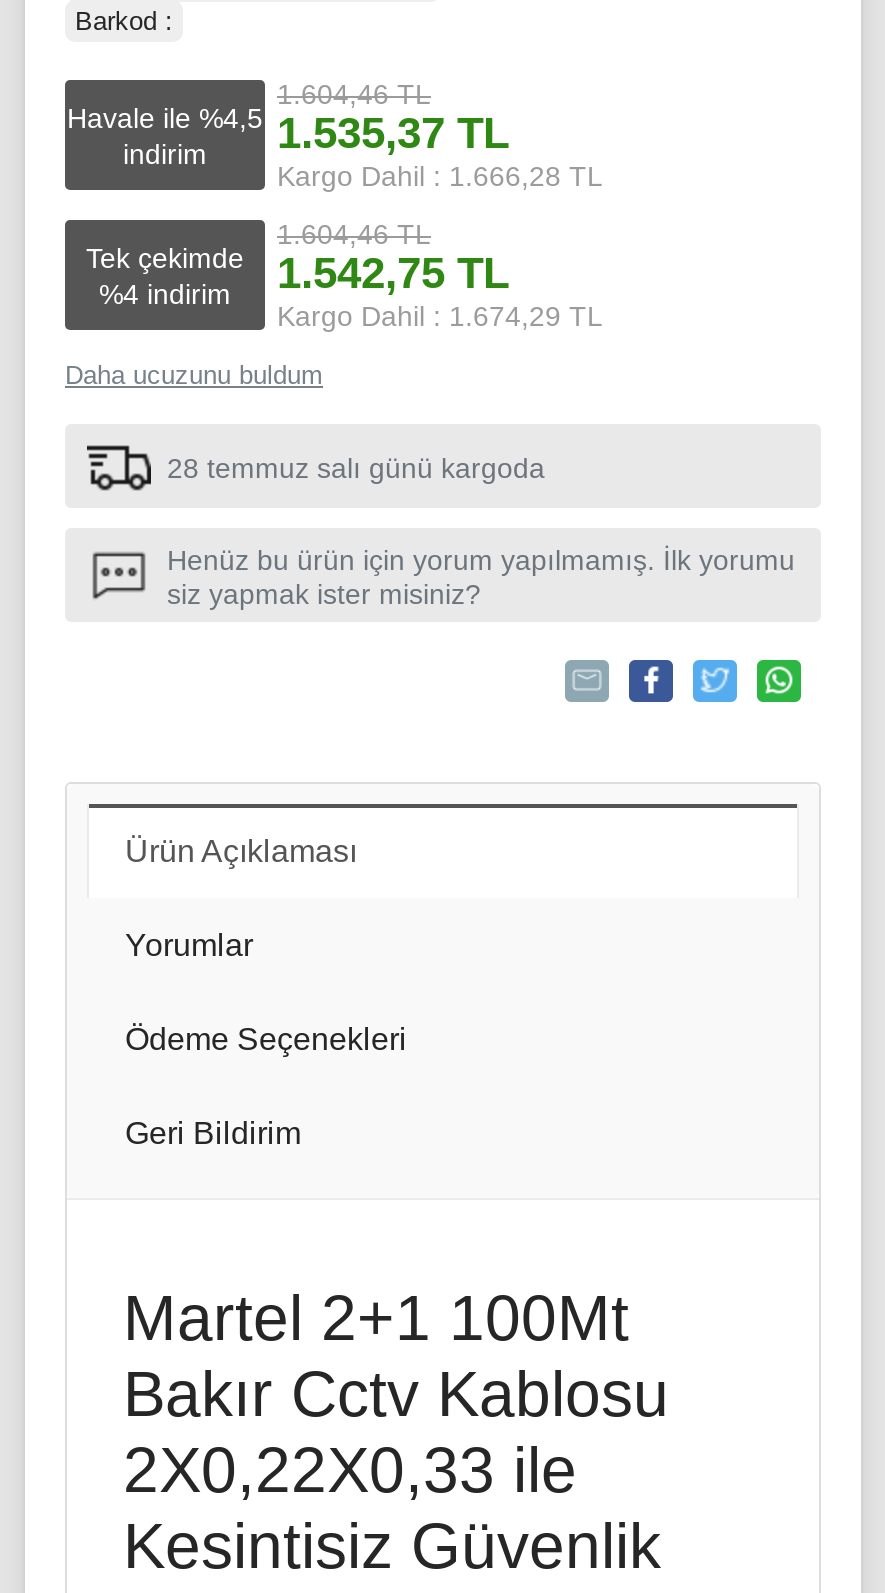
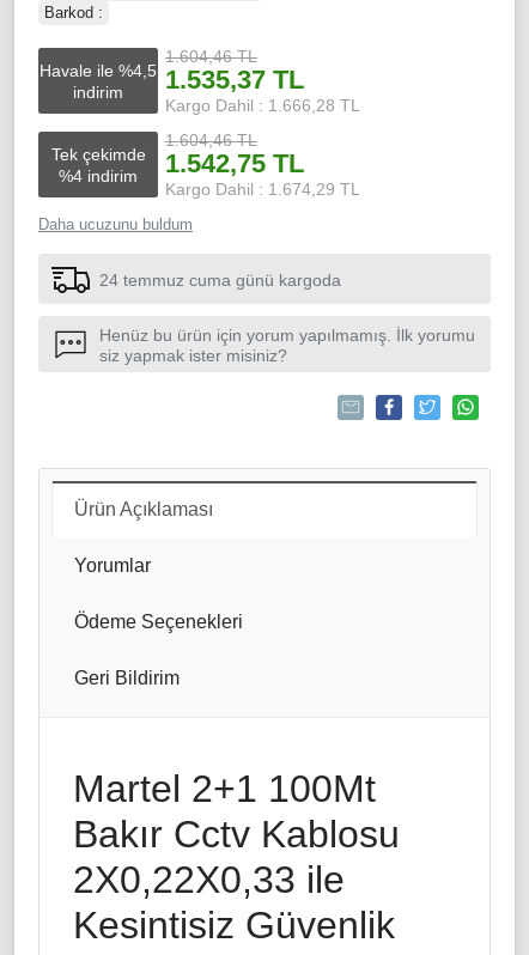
[167,452,545,484] 28 temmuz salı günü kargoda -> [99,270,341,290] 24 temmuz cuma günü kargoda

